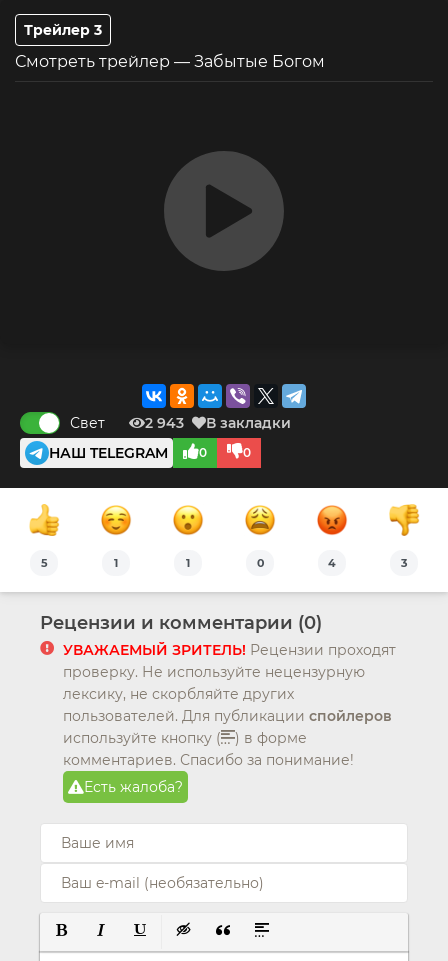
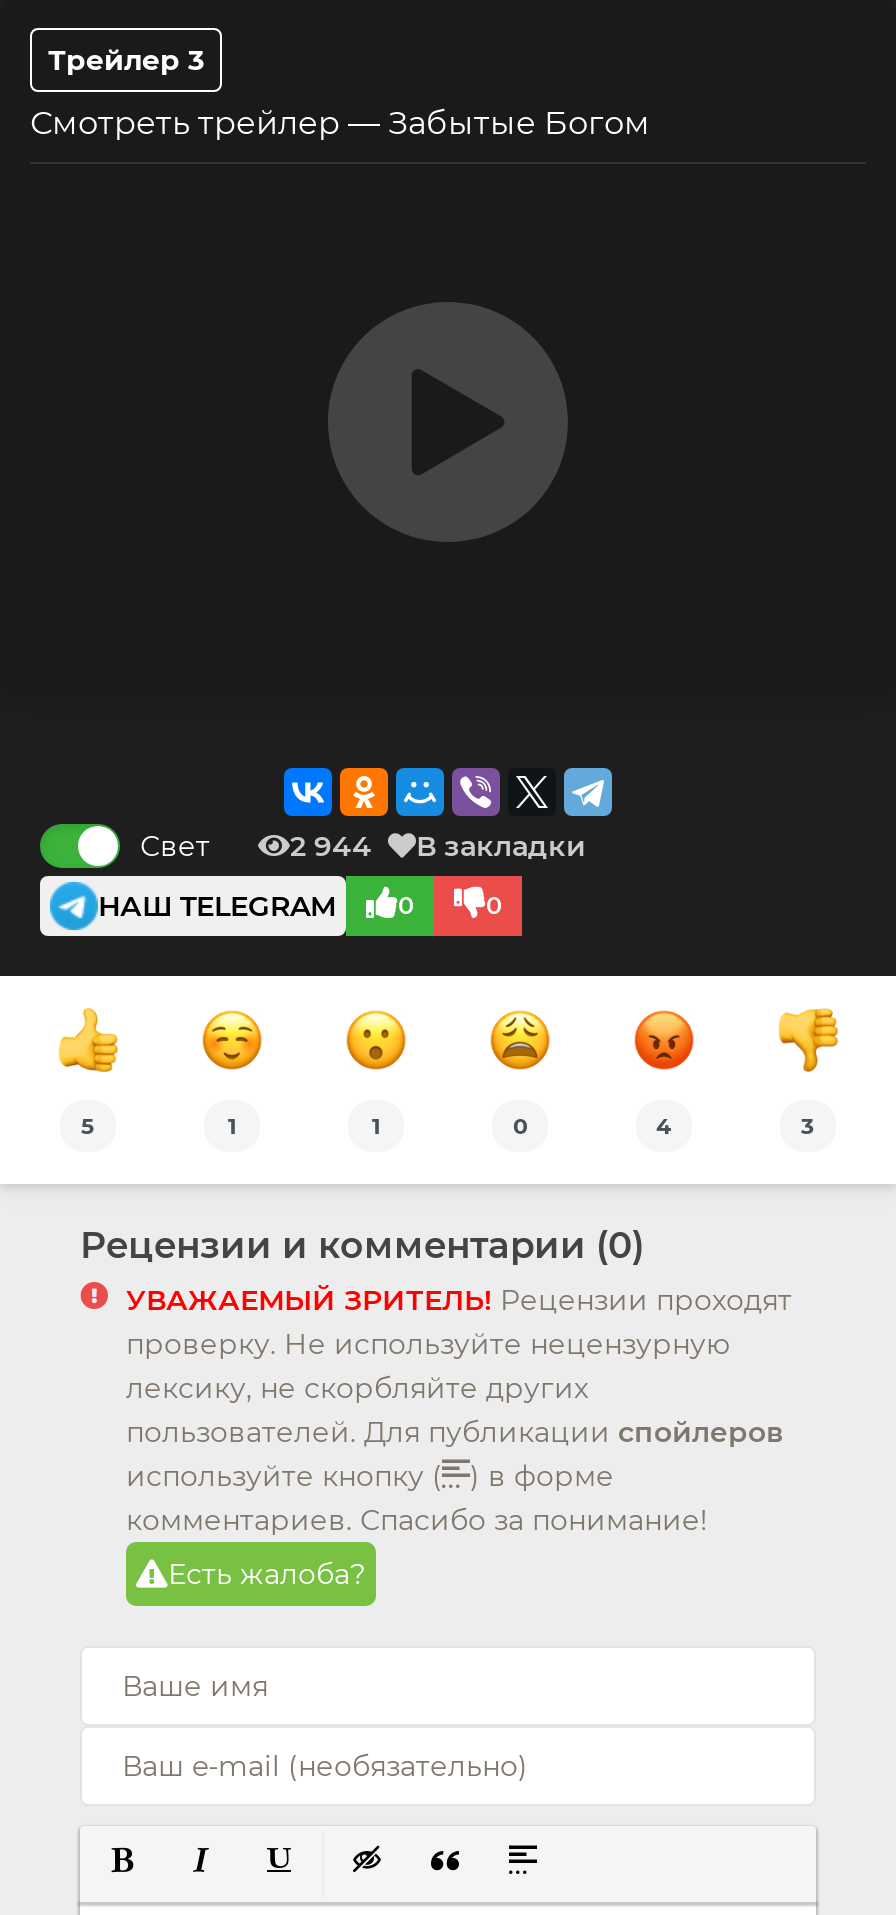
[145,414,291,432] 2 943 В закладки -> [290,828,586,864] 2 944 В закладки

